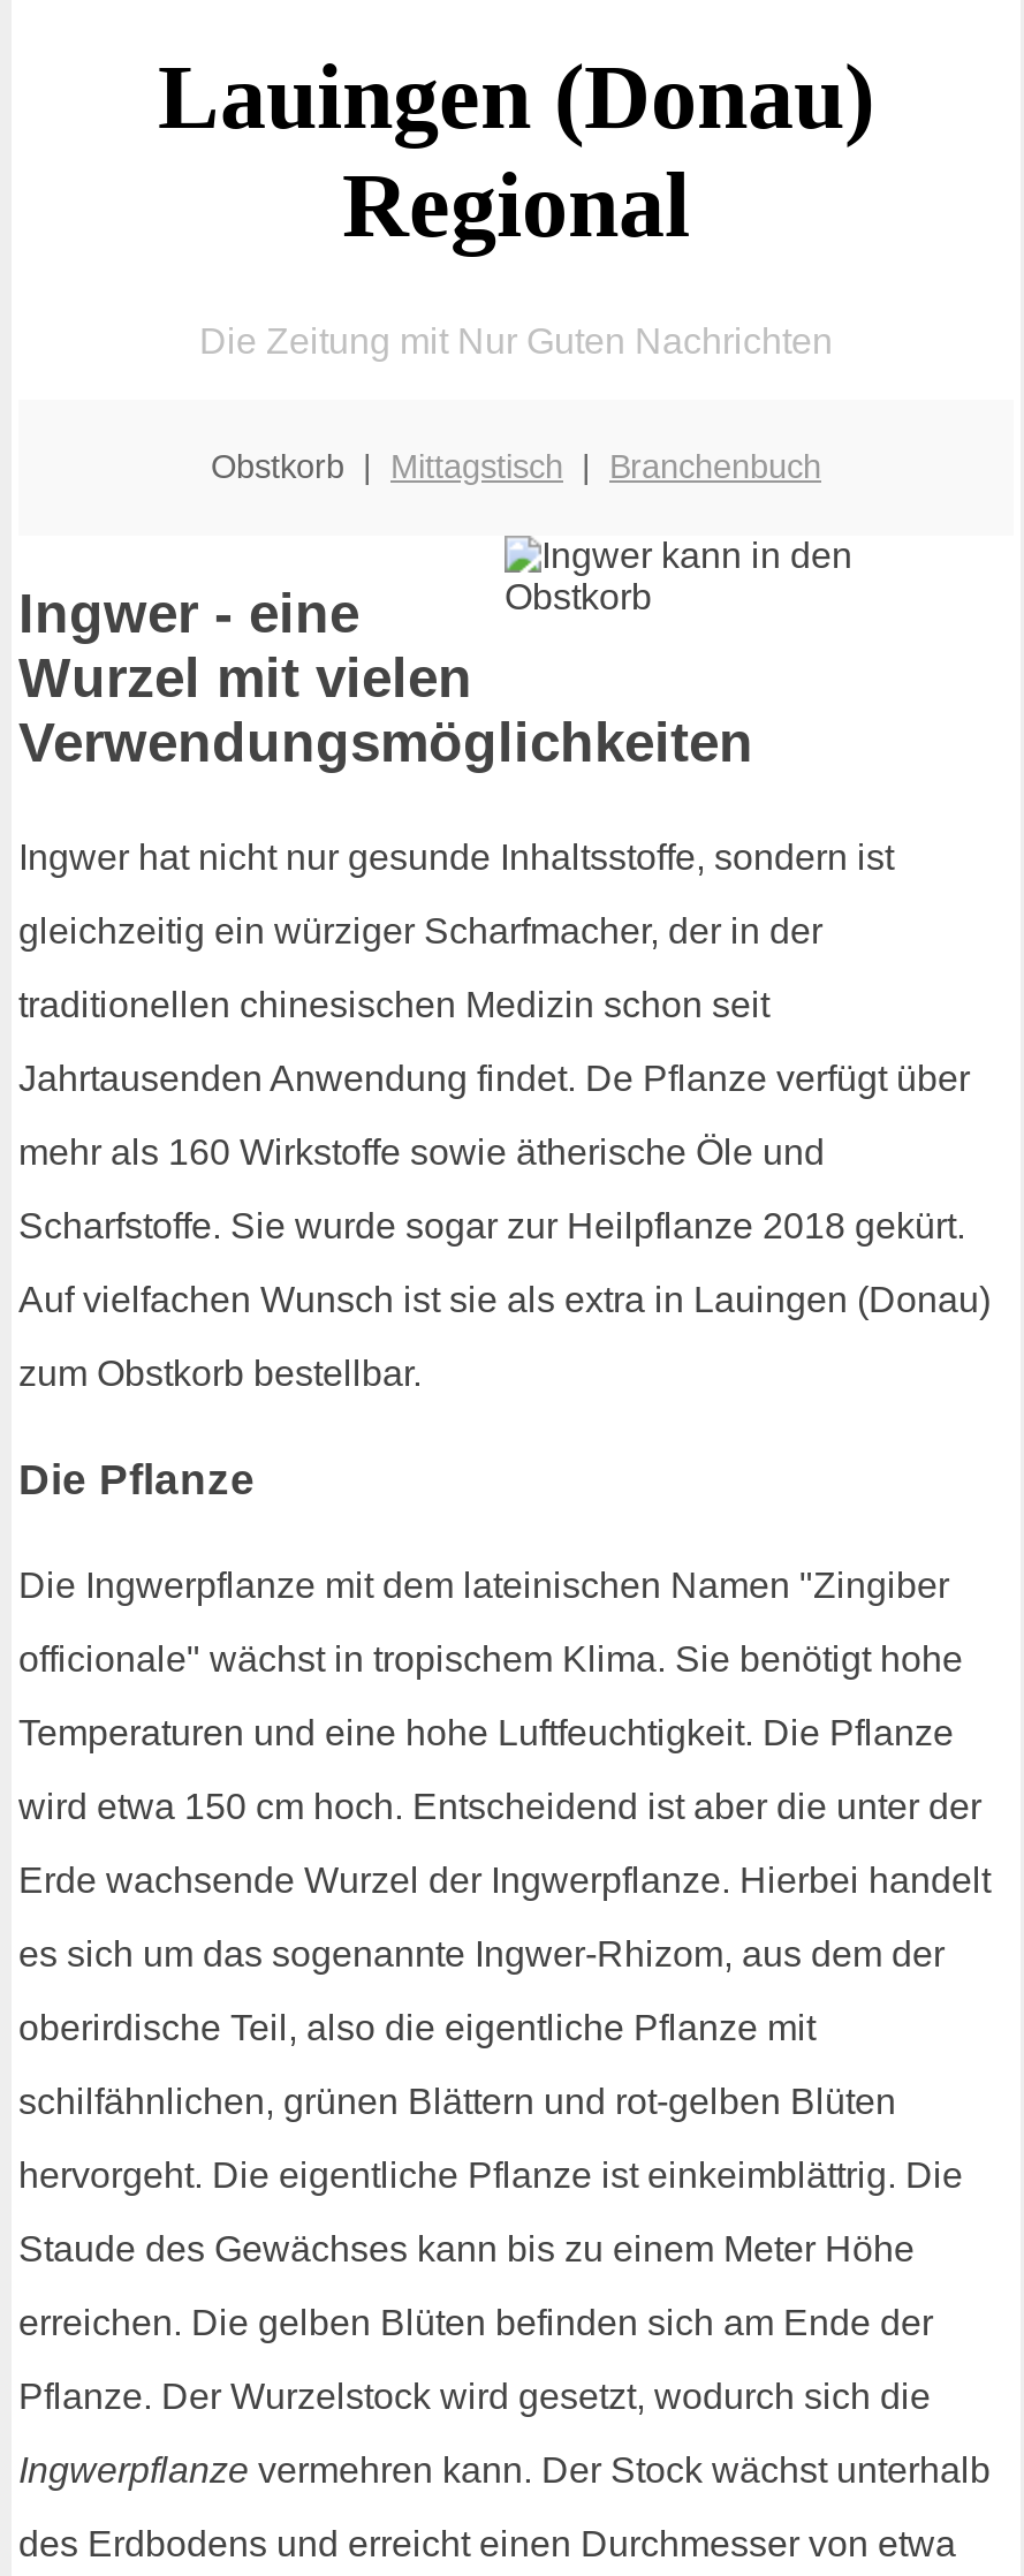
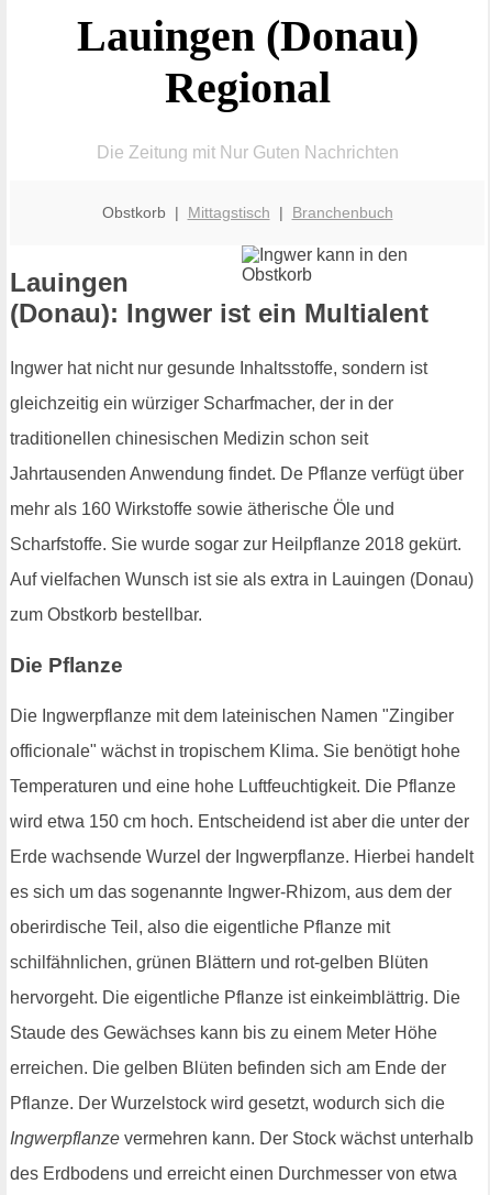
[18,582,753,774] Ingwer - eine | Wurzel mit vielen | Verwendungsmöglichkeiten -> [10,268,428,328] Lauingen | (Donau): Ingwer ist ein Multialent

